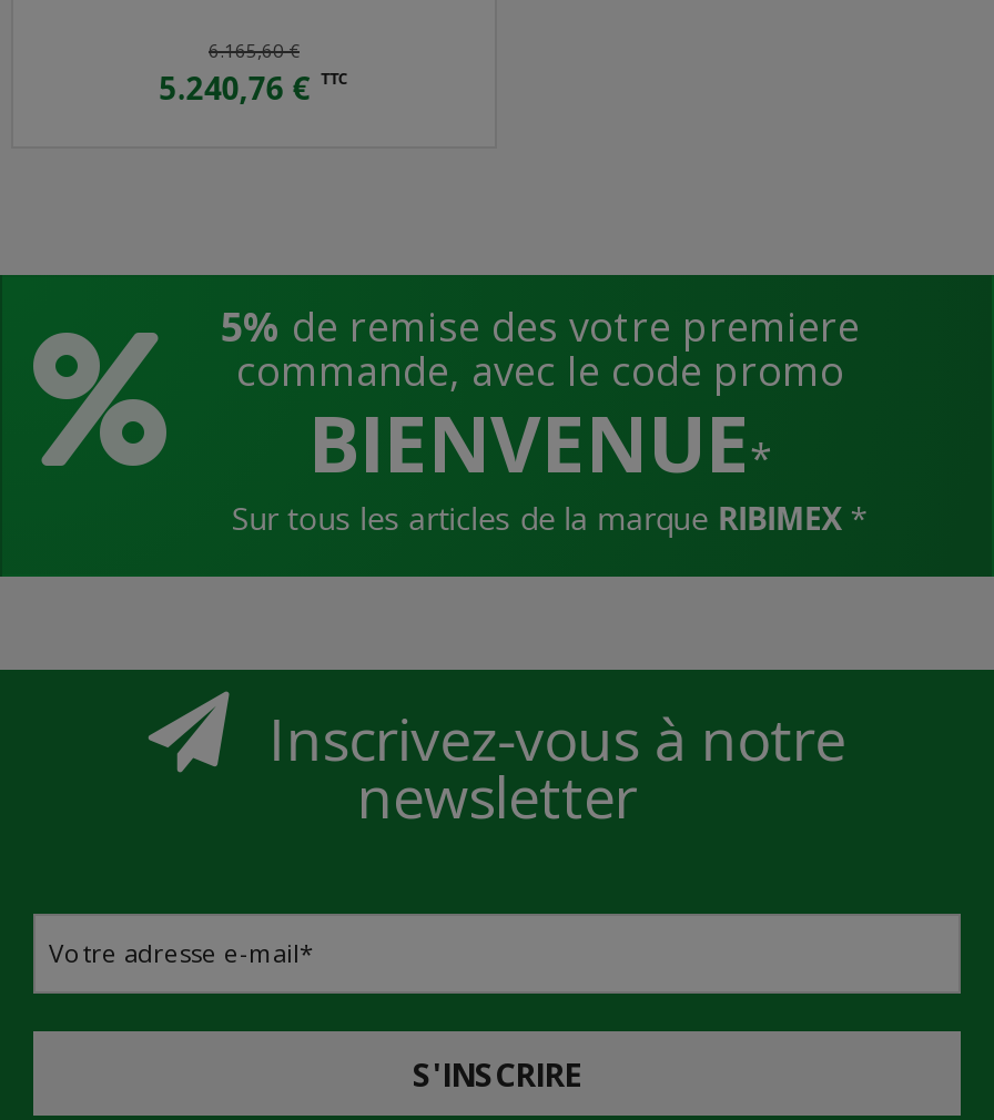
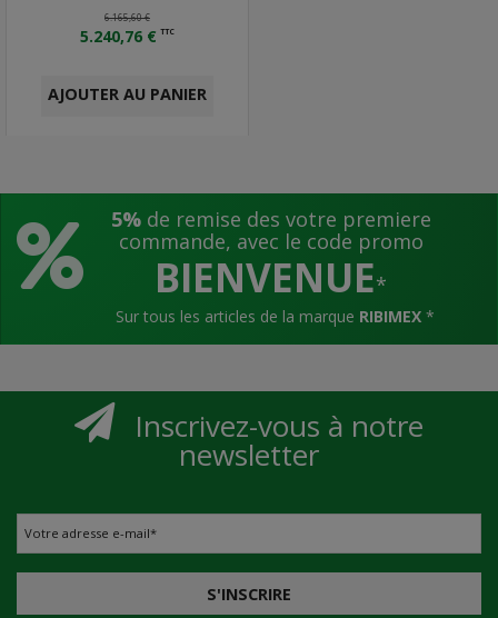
none -> [48,84,207,105] AJOUTER AU PANIER

